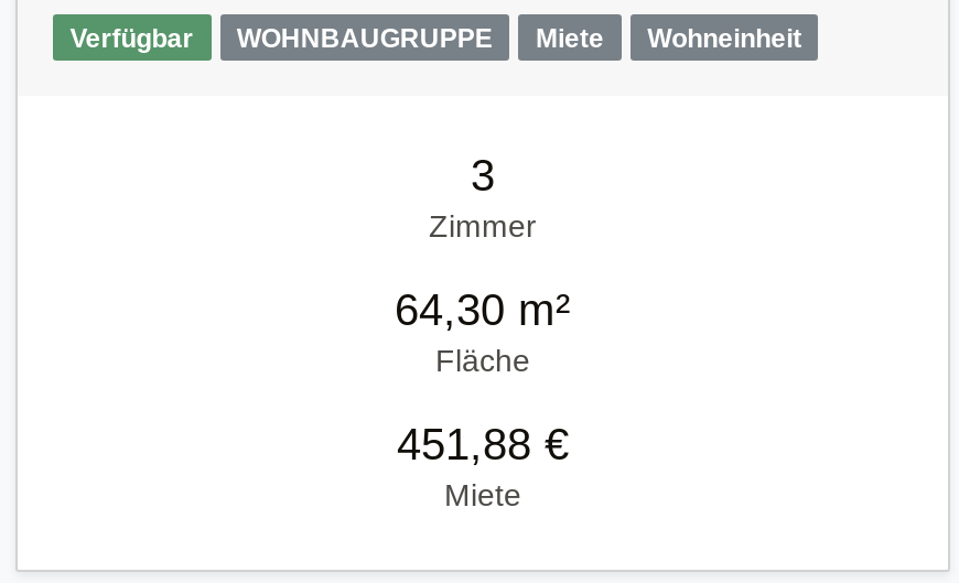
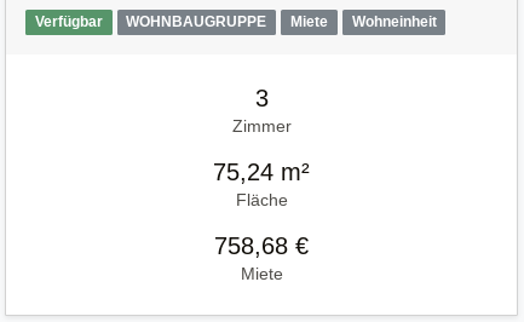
[395,284,571,333] 64,30 m² -> [213,158,310,185] 75,24 m²
[397,419,569,467] 451,88 € -> [214,232,309,258] 758,68 €

